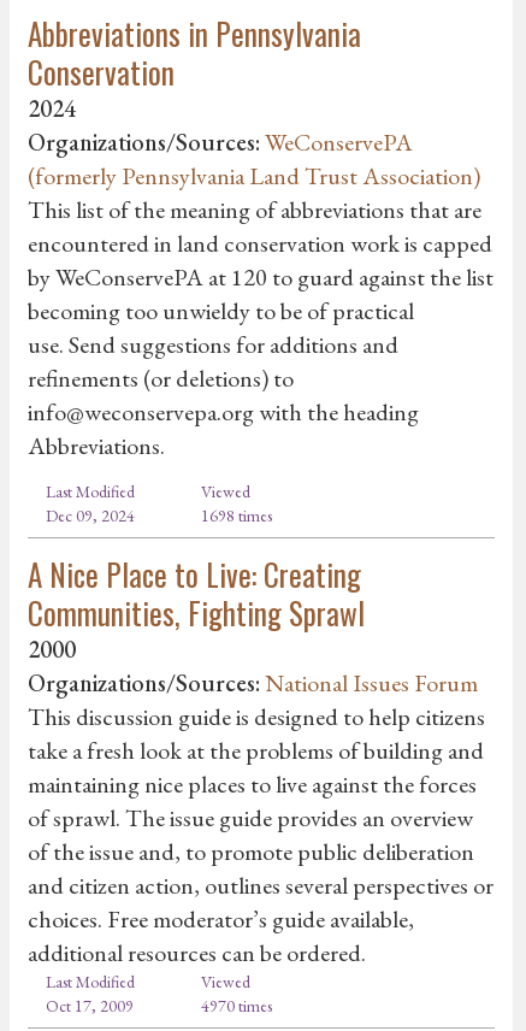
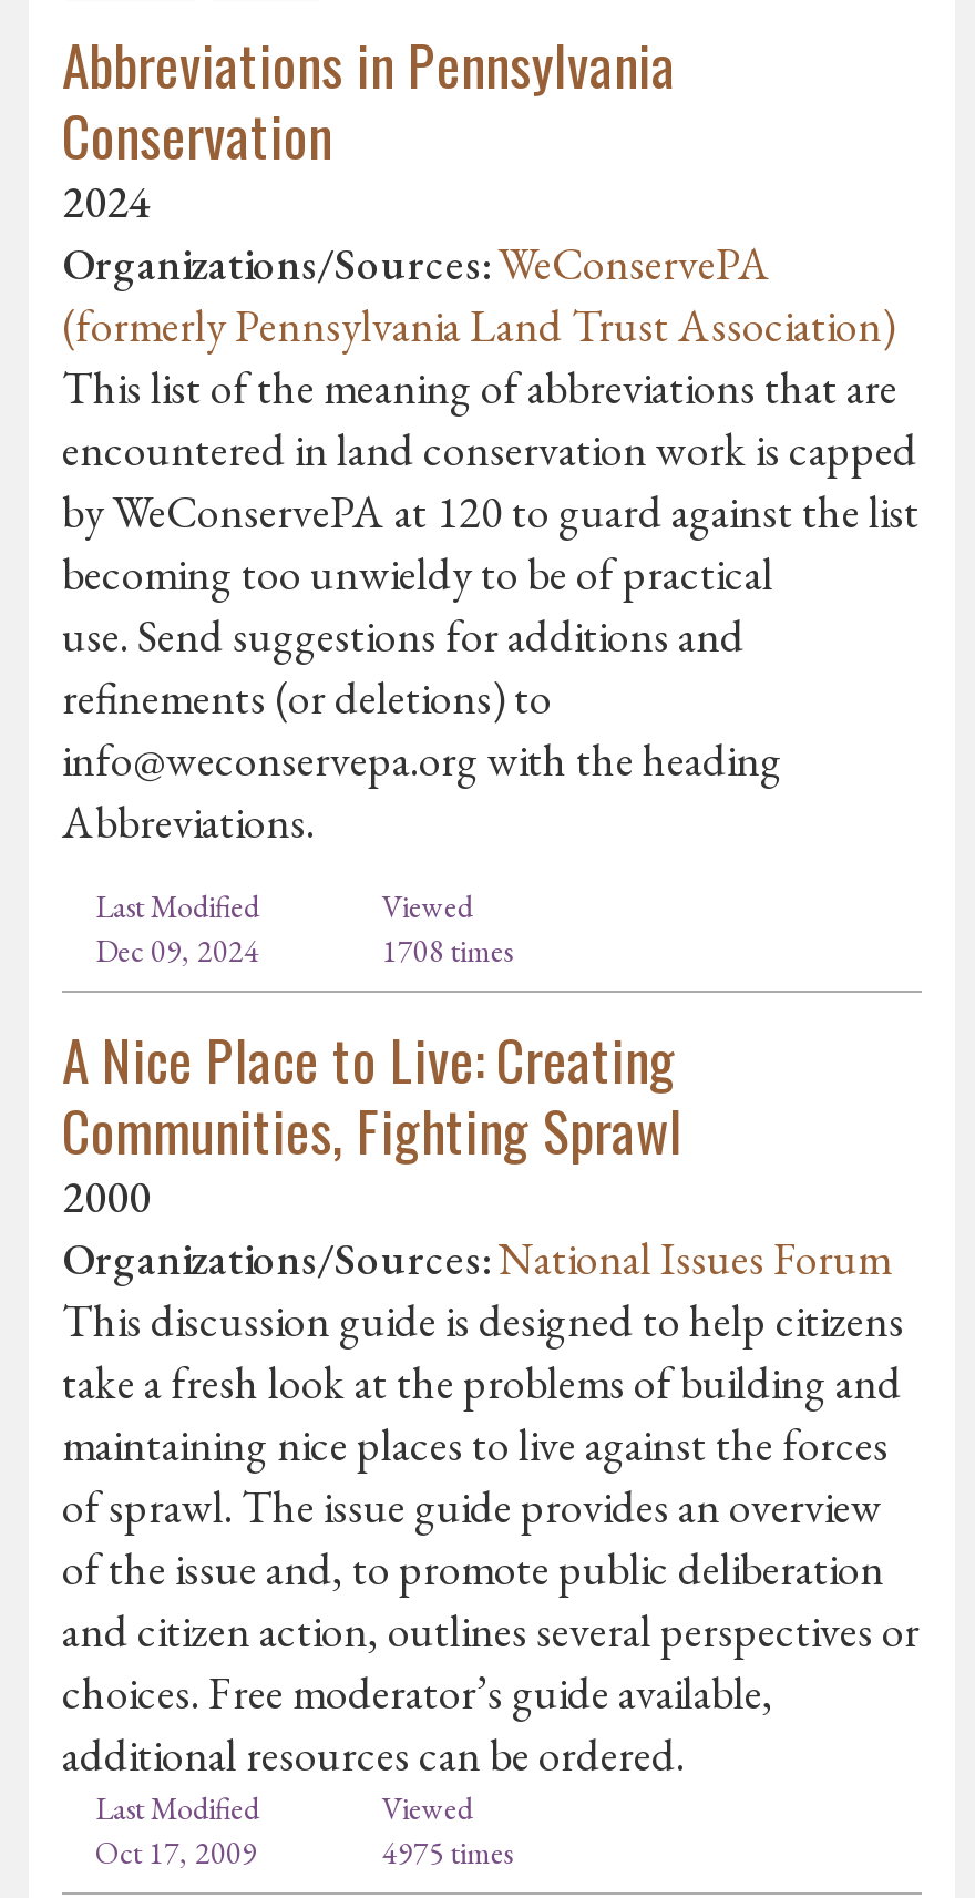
[201,505,272,526] 1698 times -> [382,930,513,970] 1708 times
[201,995,272,1016] 4970 times -> [382,1832,513,1872] 4975 times

